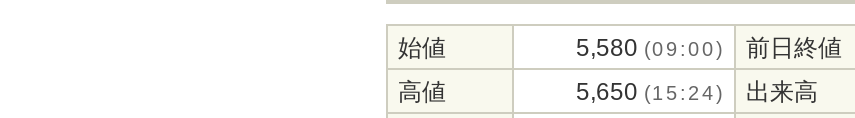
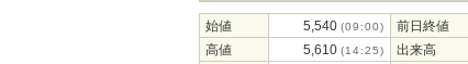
[576,34,842,62] 5,580 (09:00) 前日終値 -> [303,18,449,34] 5,540 (09:00) 前日終値
[576,78,818,106] 5,650 (15:24) 出来高 -> [303,42,436,57] 5,610 (14:25) 出来高

